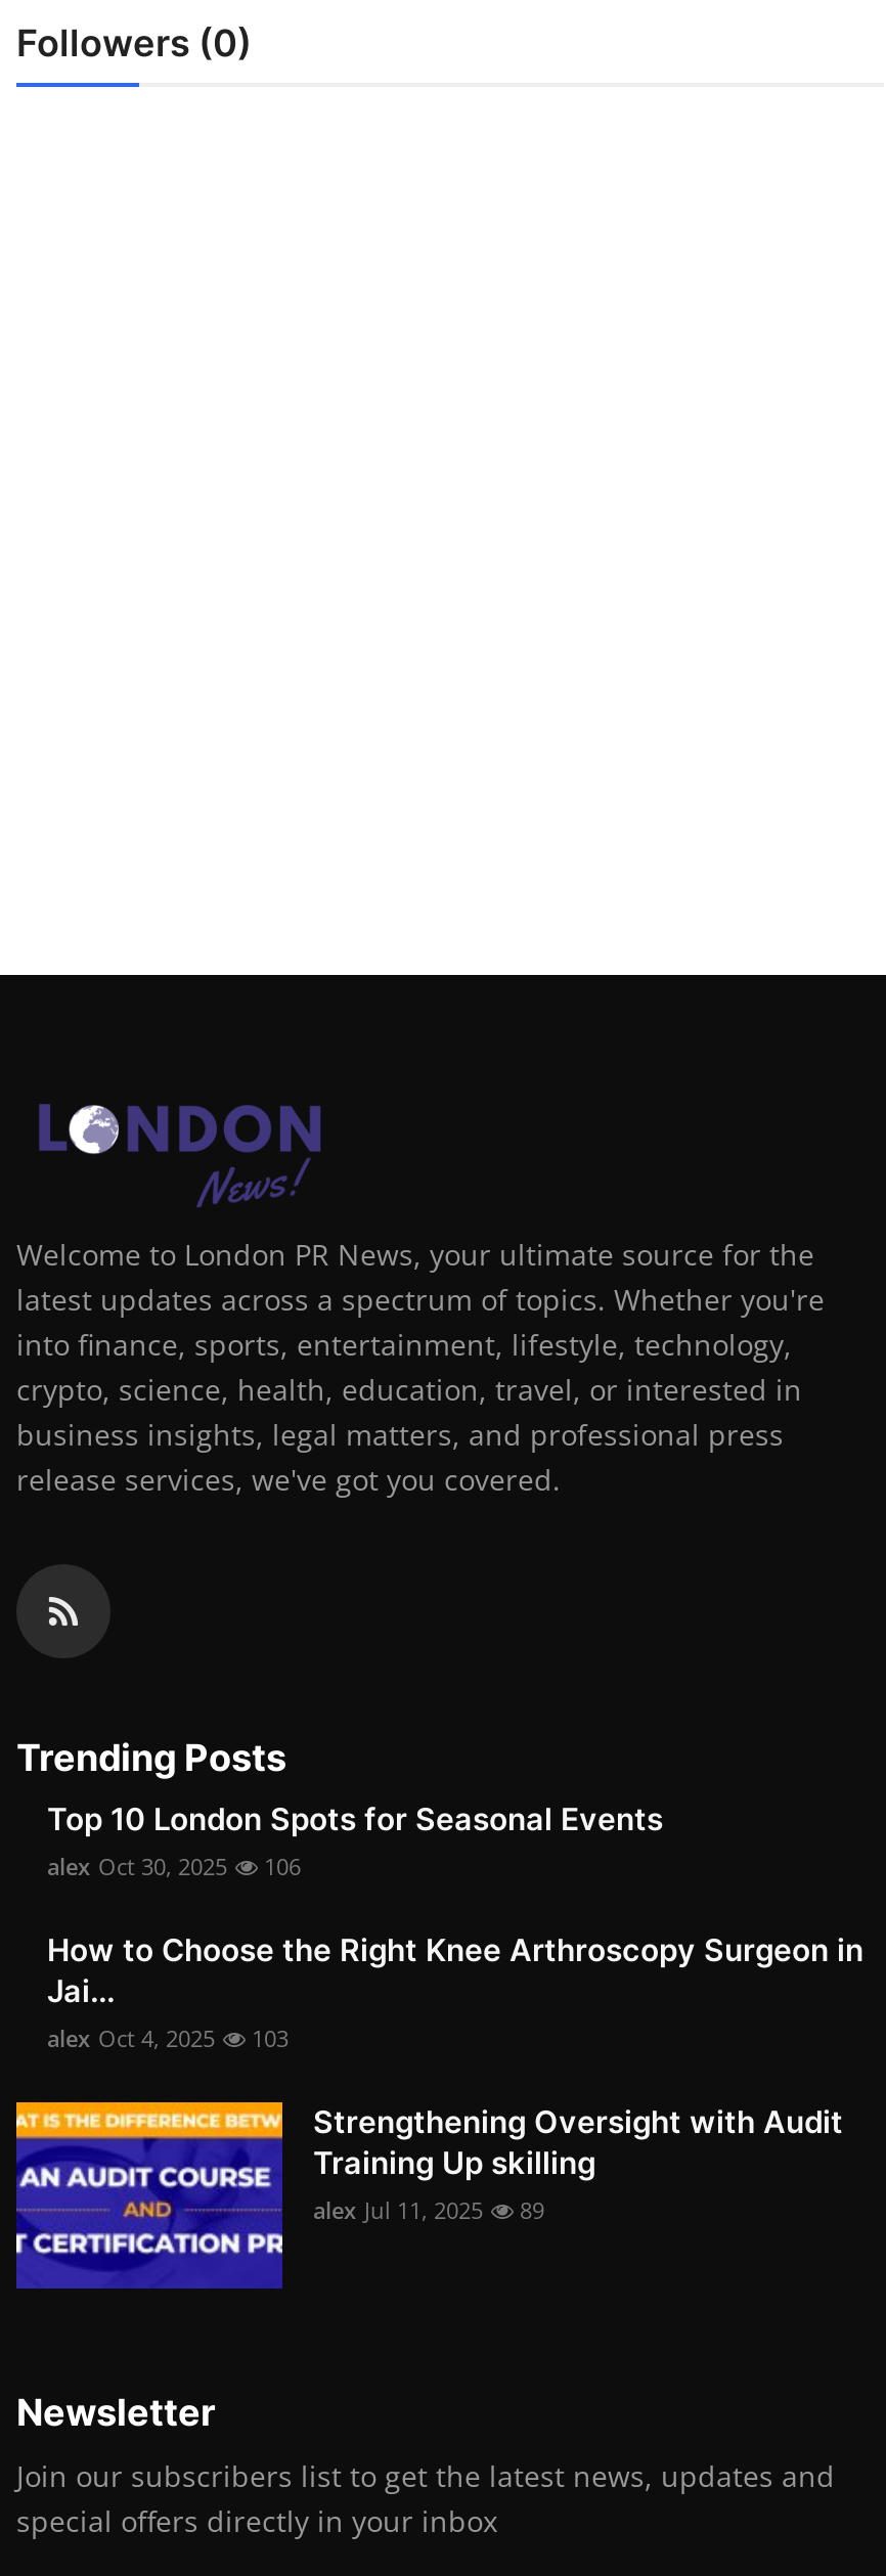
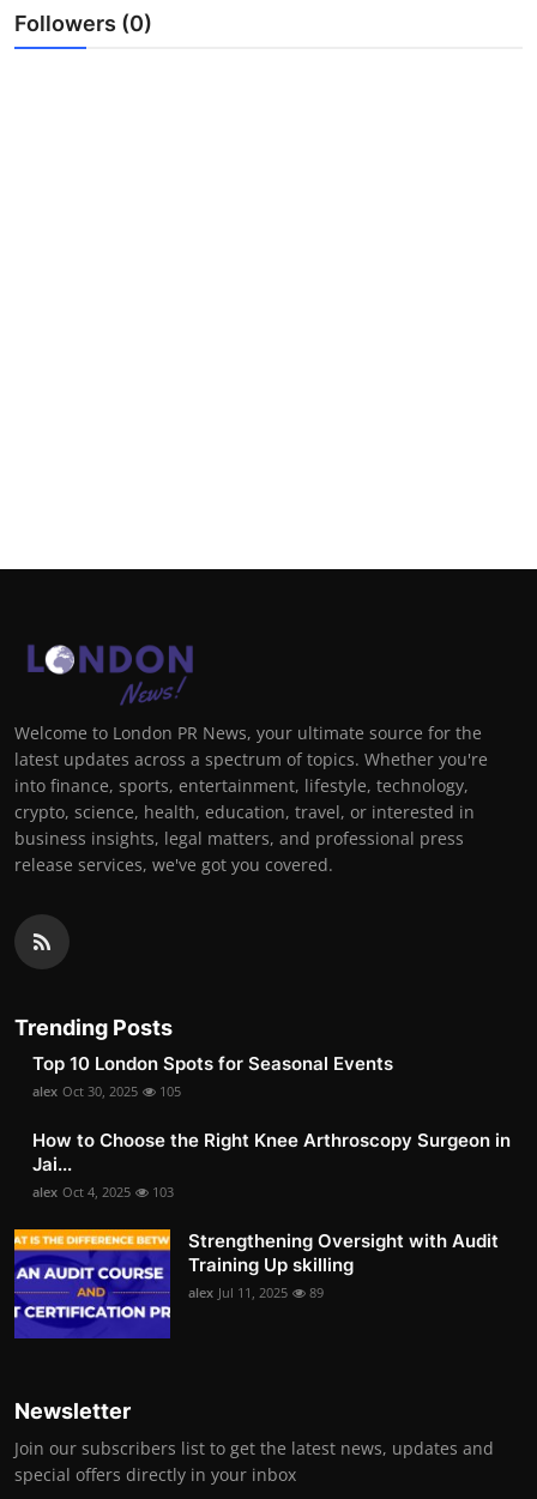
[47,1851,301,1881] alex Oct 30, 2025 106 -> [32,1082,181,1100] alex Oct 30, 2025 105

